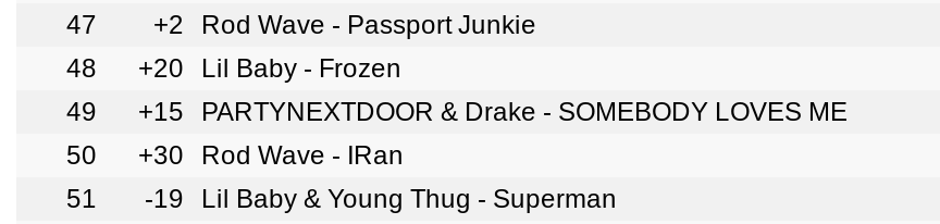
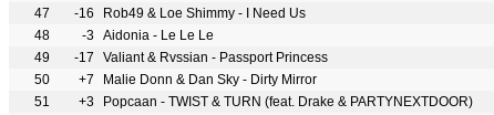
[153,10,536,40] +2 Rod Wave - Passport Junkie -> [74,6,306,21] -16 Rob49 & Loe Shimmy - I Need Us
[138,53,401,84] +20 Lil Baby - Frozen -> [82,28,214,43] -3 Aidonia - Le Le Le
[138,97,848,127] +15 PARTYNEXTDOOR & Drake - SOMEBODY LOVES ME -> [74,50,328,65] -17 Valiant & Rvssian - Passport Princess
[138,140,404,171] +30 Rod Wave - IRan -> [79,72,317,87] +7 Malie Donn & Dan Sky - Dirty Mirror
[145,184,617,214] -19 Lil Baby & Young Thug - Superman -> [79,94,473,109] +3 Popcaan - TWIST & TURN (feat. Drake & PARTYNEXTDOOR)

